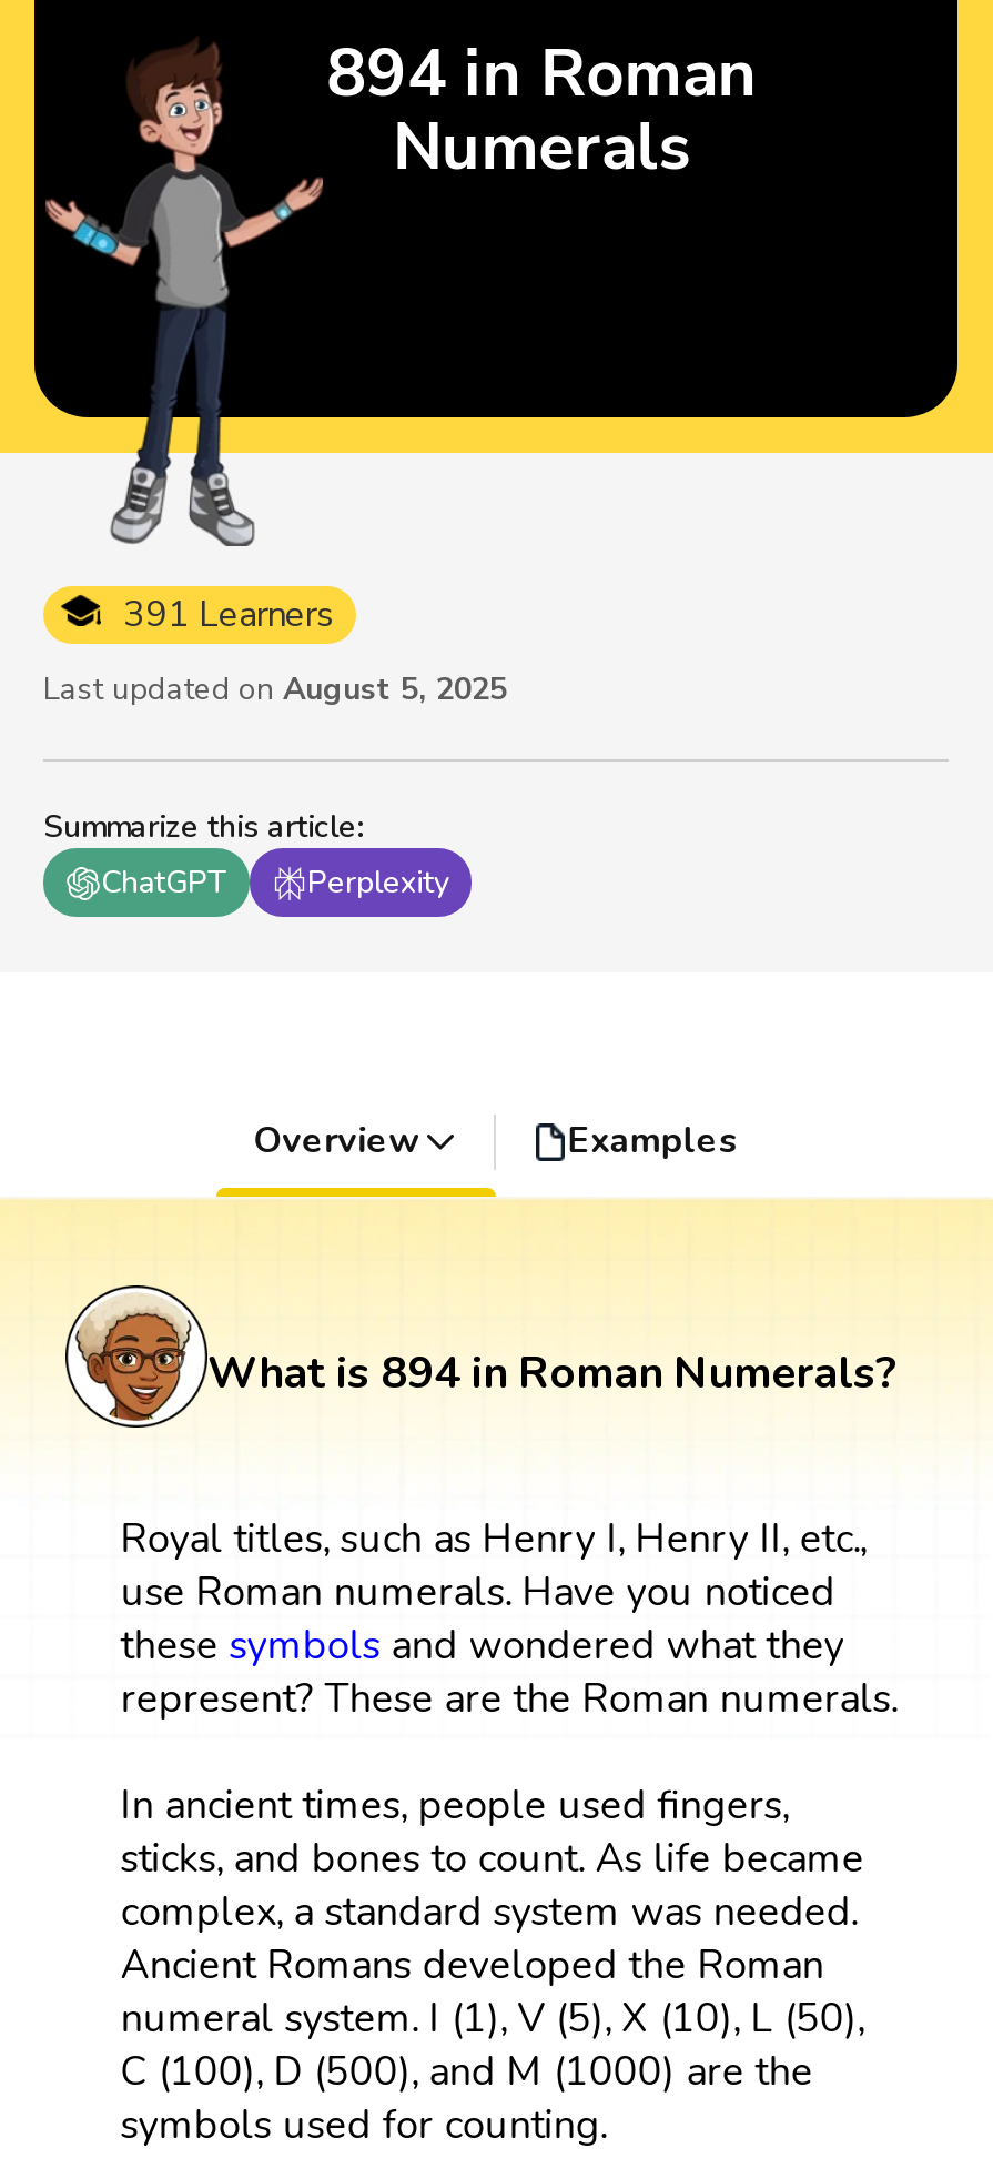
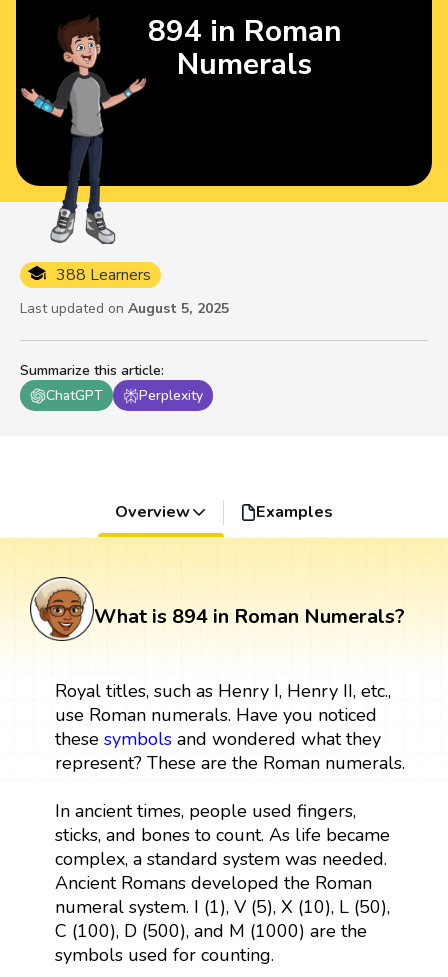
[123,591,334,640] 391 Learners -> [56,264,151,286] 388 Learners

